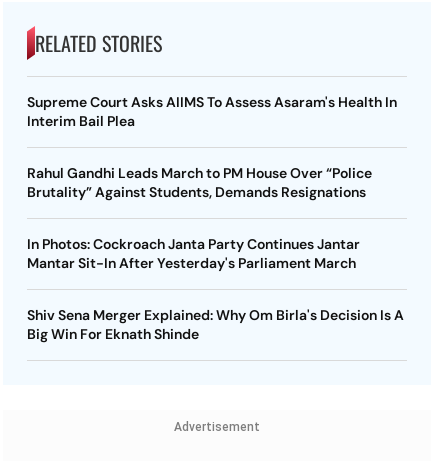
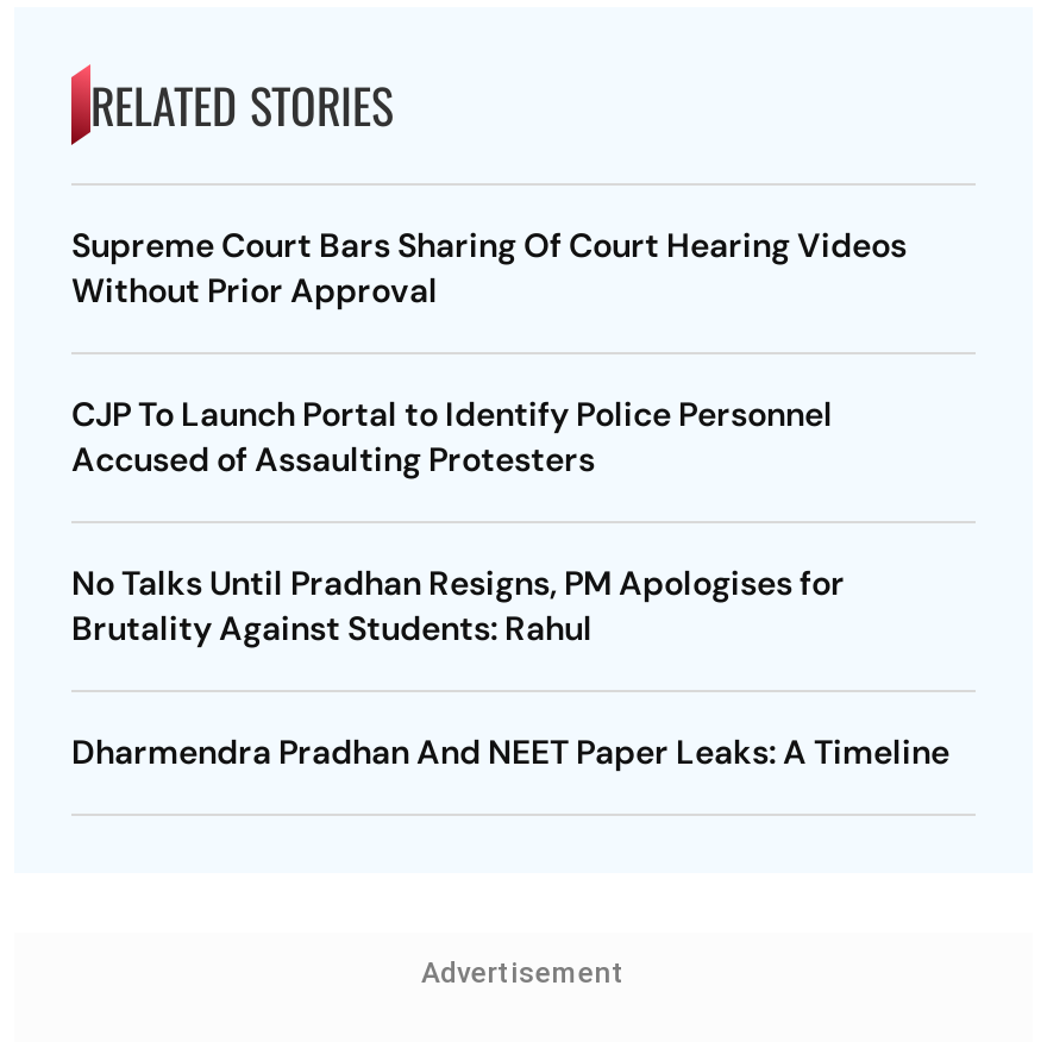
[27,93,397,130] Supreme Court Asks AIIMS To Assess Asaram's Health In | Interim Bail Plea -> [71,224,907,312] Supreme Court Bars Sharing Of Court Hearing Videos | Without Prior Approval
[27,164,372,201] Rahul Gandhi Leads March to PM House Over “Police | Brutality” Against Students, Demands Resignations -> [71,393,833,481] CJP To Launch Portal to Identify Police Personnel | Accused of Assaulting Protesters
[27,235,360,272] In Photos: Cockroach Janta Party Continues Jantar | Mantar Sit-In After Yesterday's Parliament March -> [71,561,845,649] No Talks Until Pradhan Resigns, PM Apologises for | Brutality Against Students: Rahul
[27,306,404,343] Shiv Sena Merger Explained: Why Om Birla's Decision Is A | Big Win For Eknath Shinde -> [71,730,949,773] Dharmendra Pradhan And NEET Paper Leaks: A Timeline

